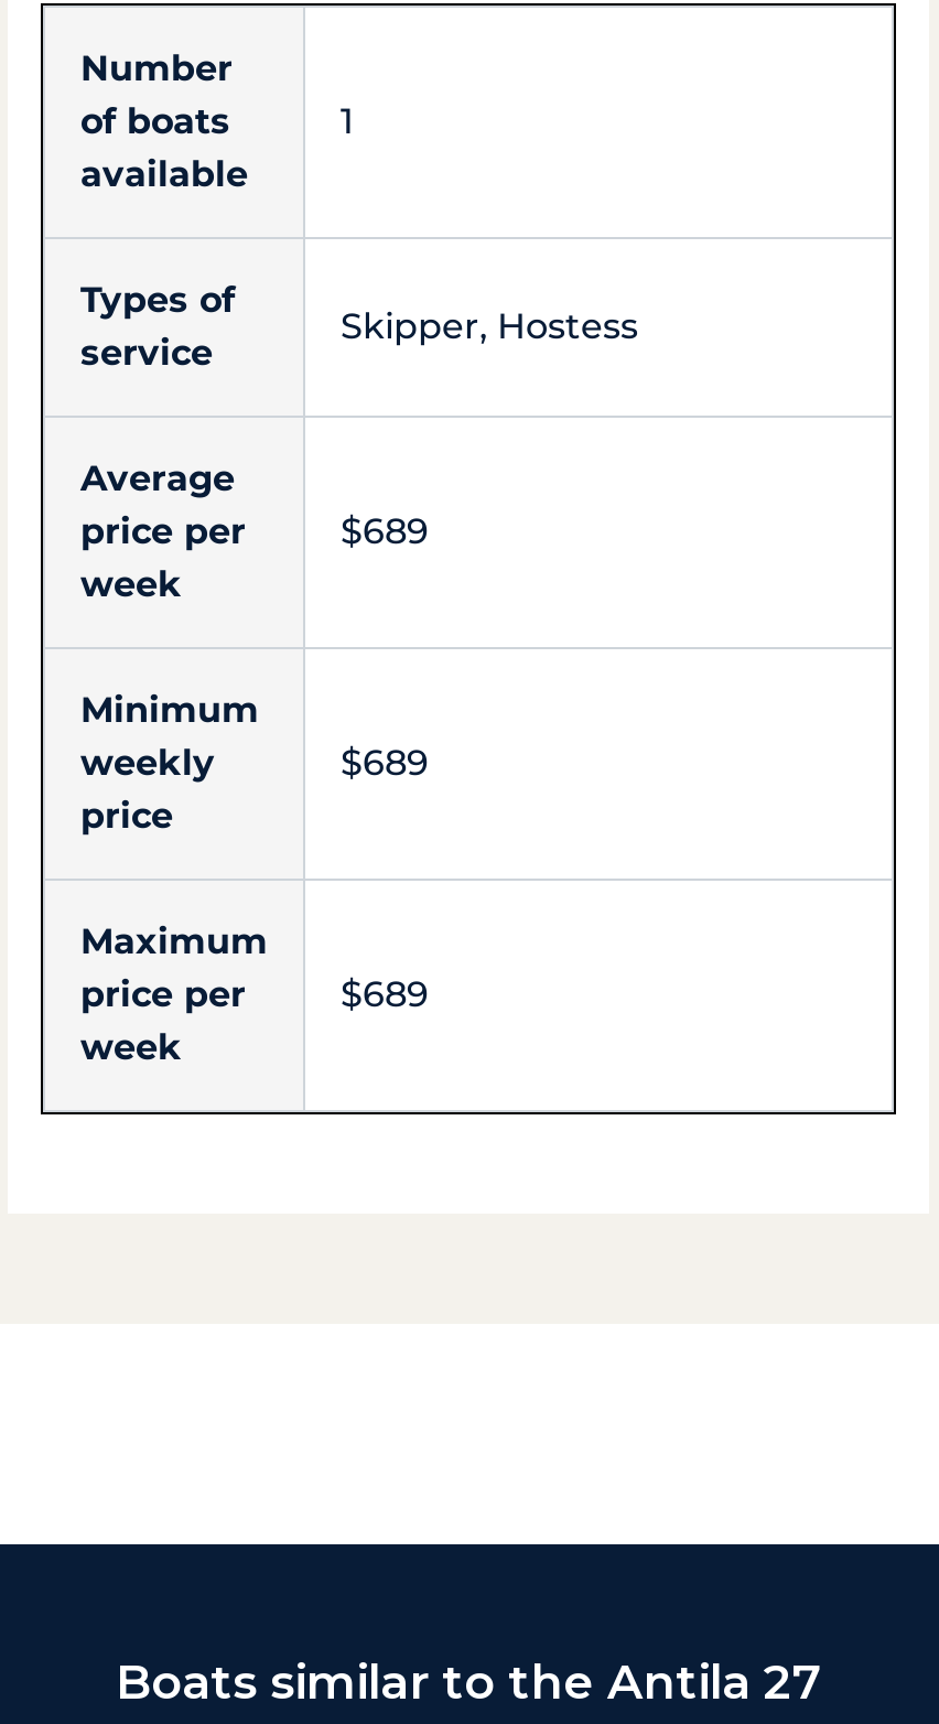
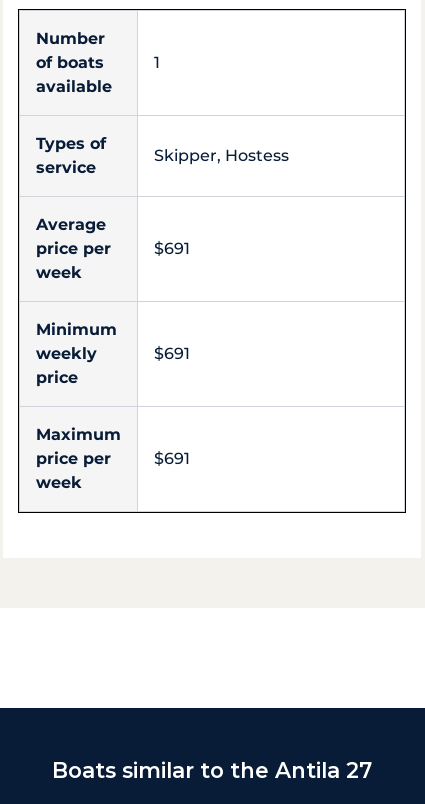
[341,511,429,553] $689 -> [154,239,190,258] $691
[341,743,429,785] $689 -> [154,344,190,363] $691
[341,974,429,1016] $689 -> [154,449,190,468] $691

